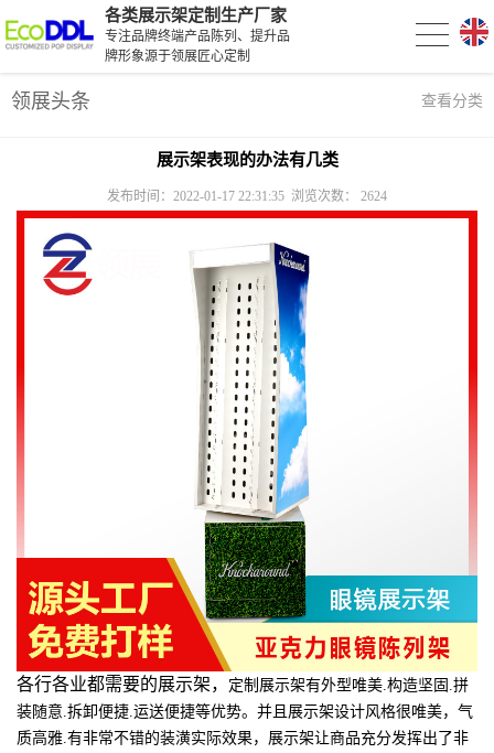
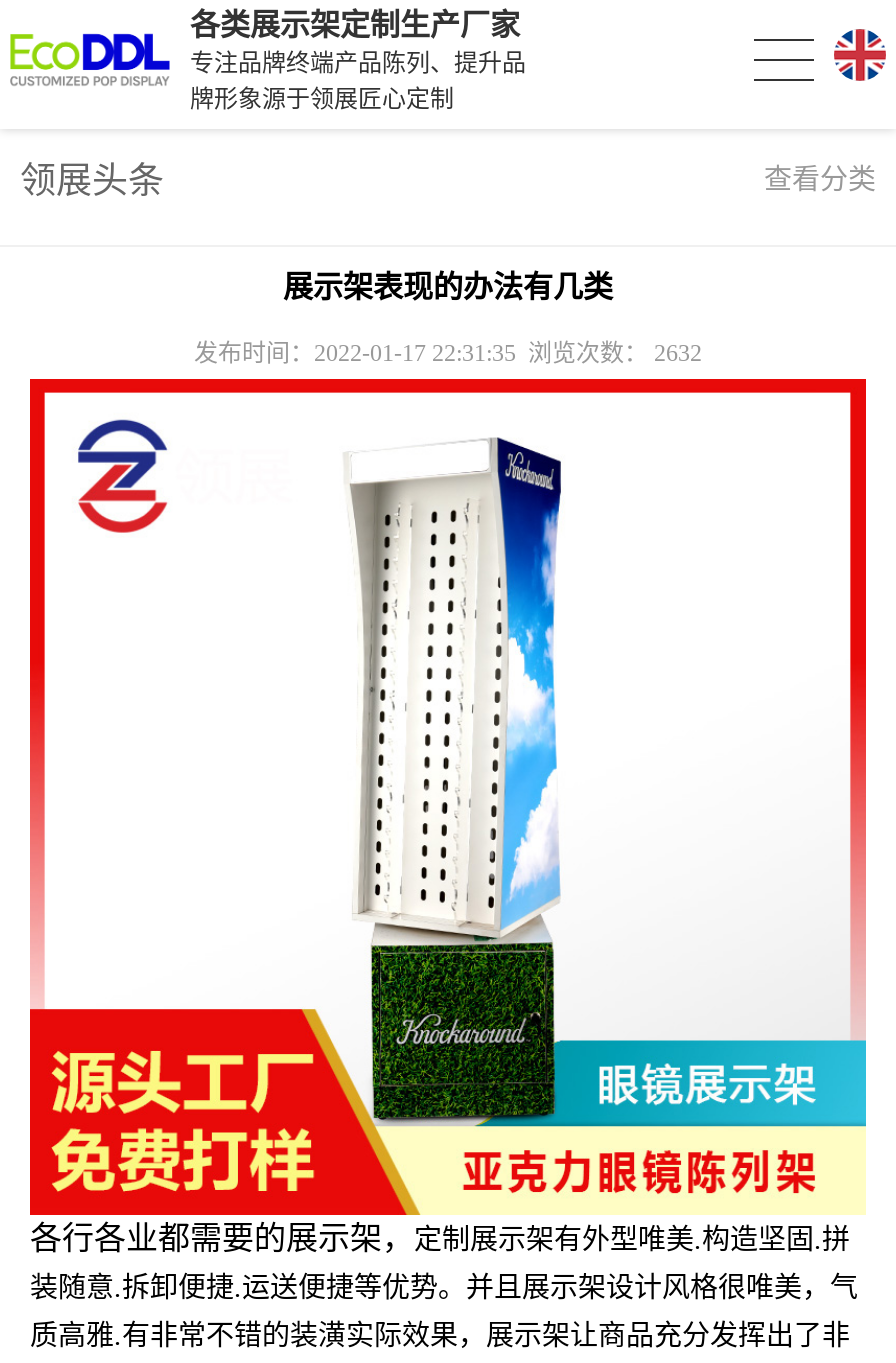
[107,189,387,204] 发布时间：2022-01-17 22:31:35 浏览次数：2624 -> [194,339,702,367] 发布时间：2022-01-17 22:31:35 浏览次数：2632

